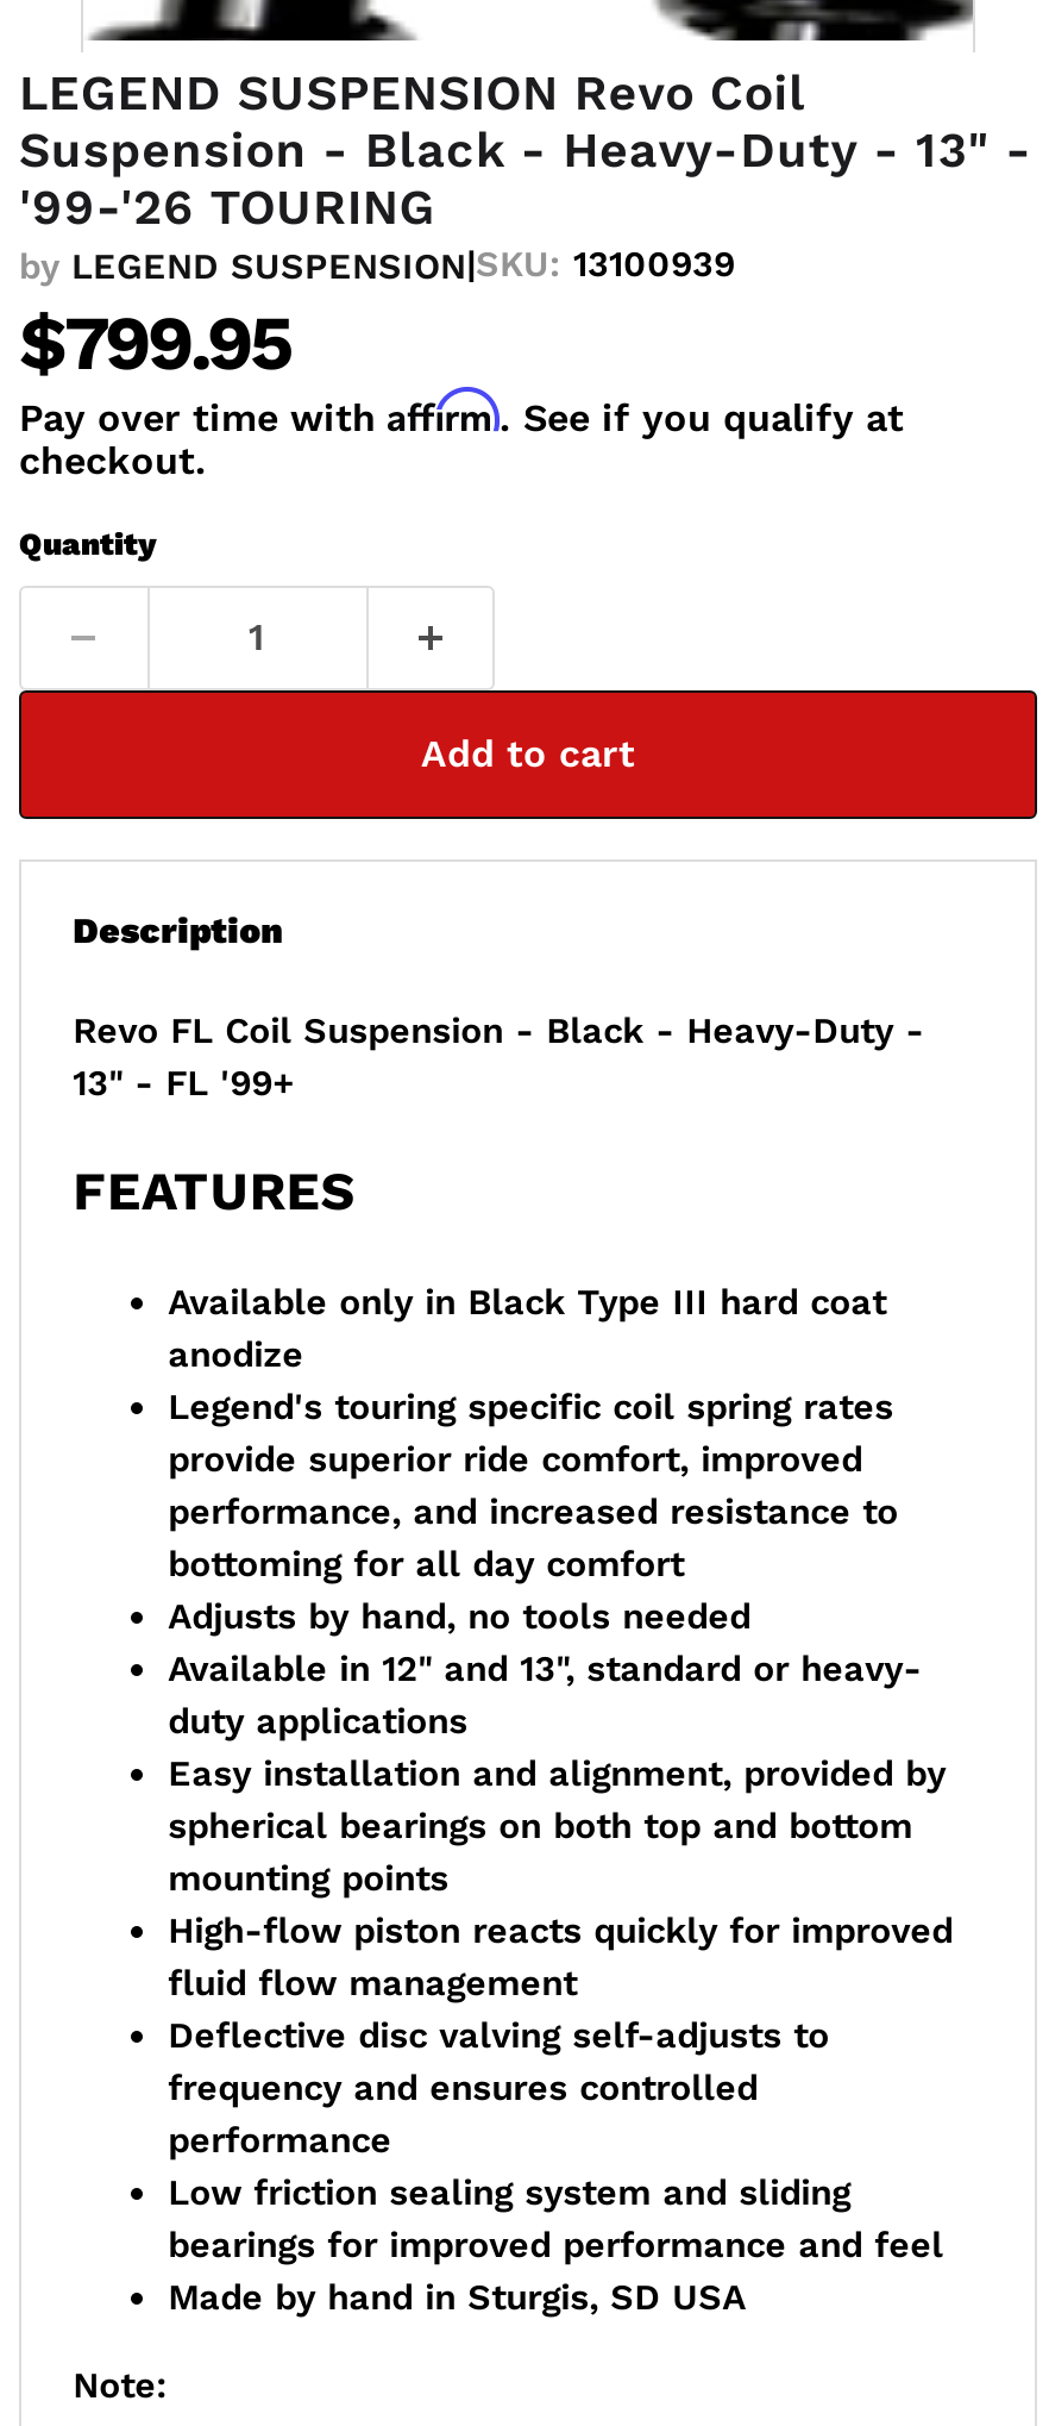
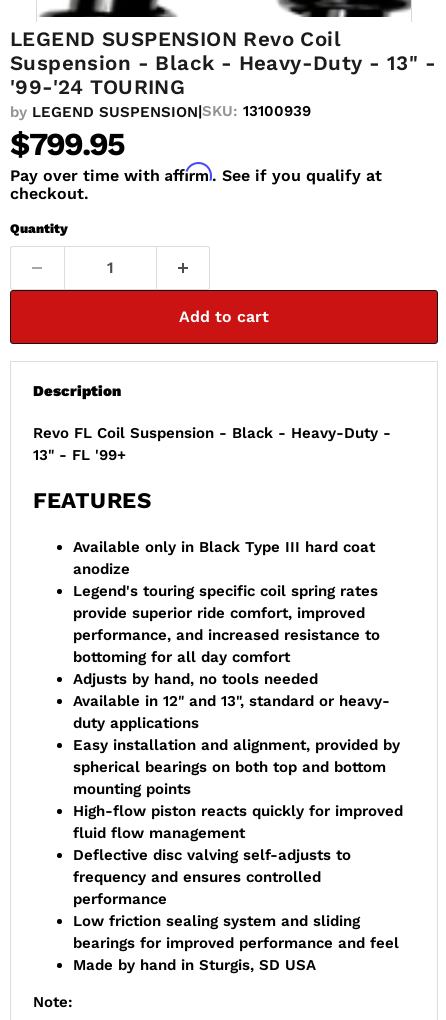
[19,178,436,235] '99-'26 TOURING -> [10,75,185,99] '99-'24 TOURING

